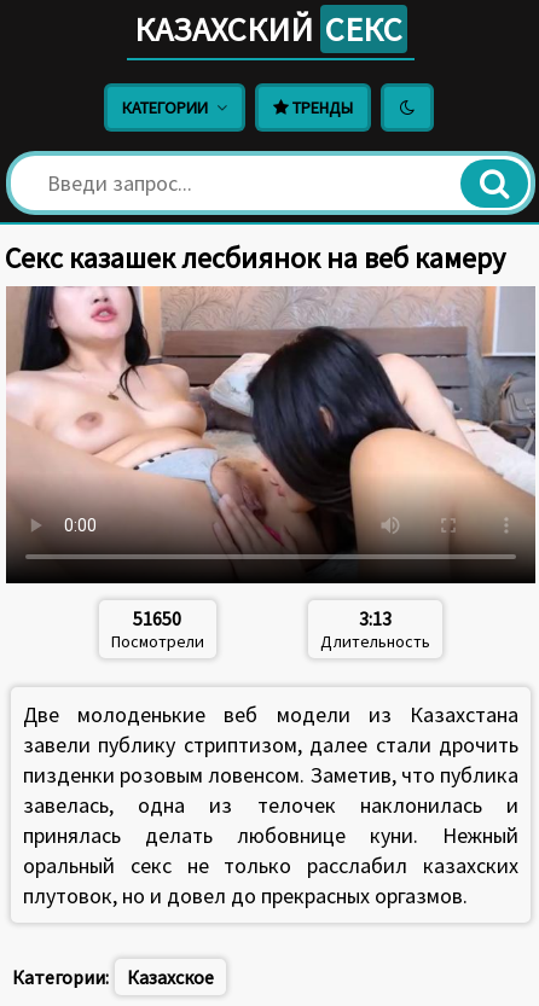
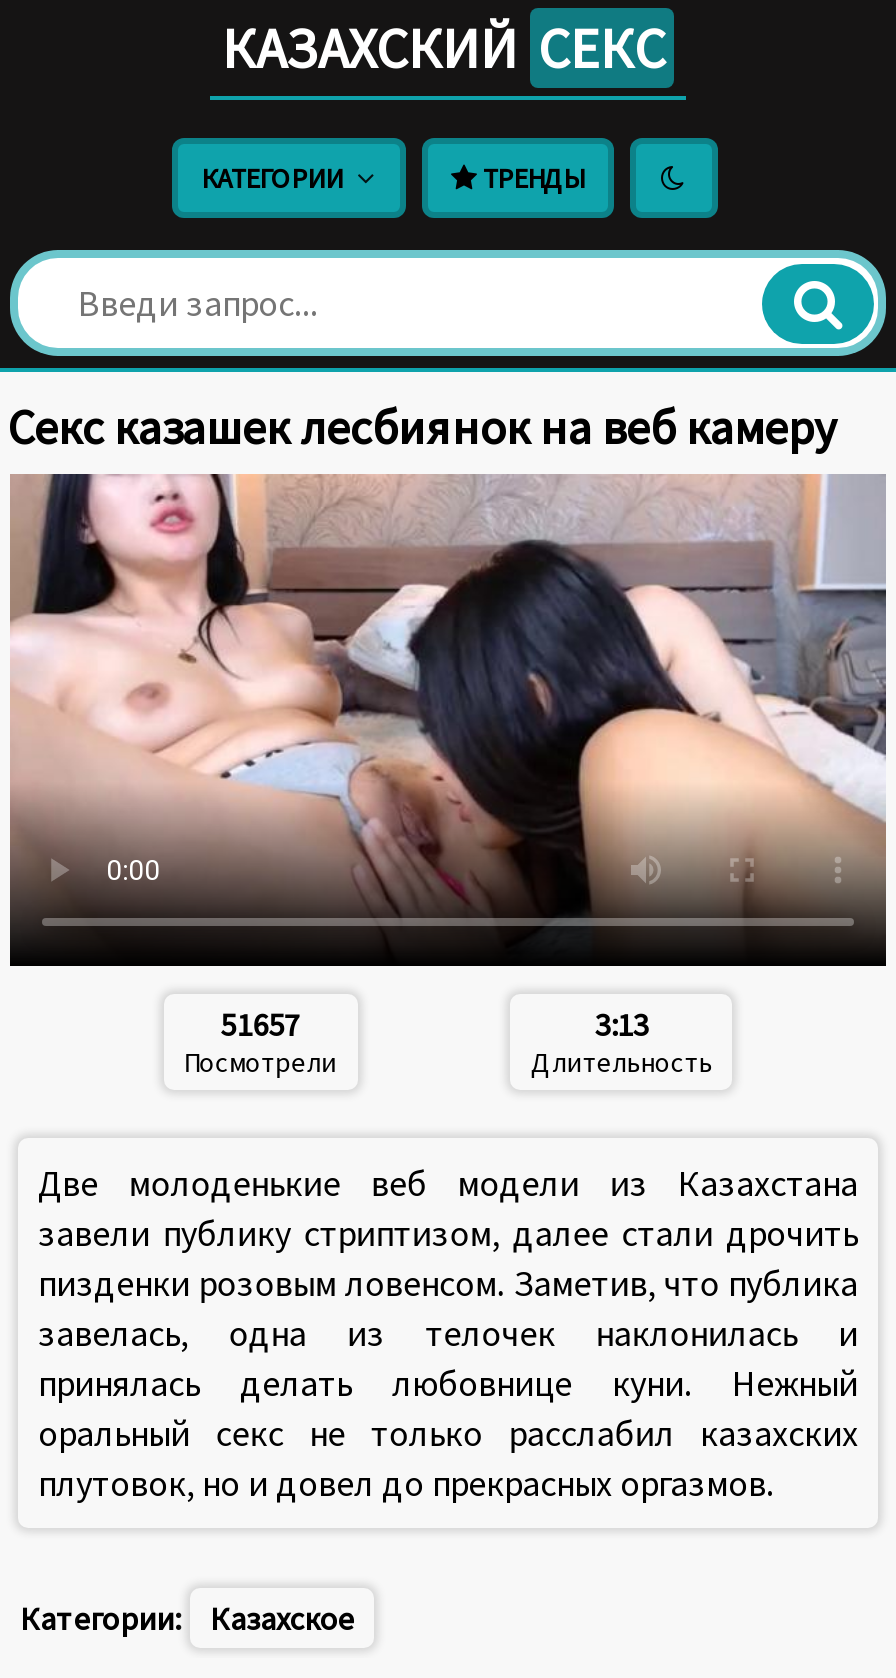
[133,607,182,631] 51650 -> [220,1005,300,1045] 51657

